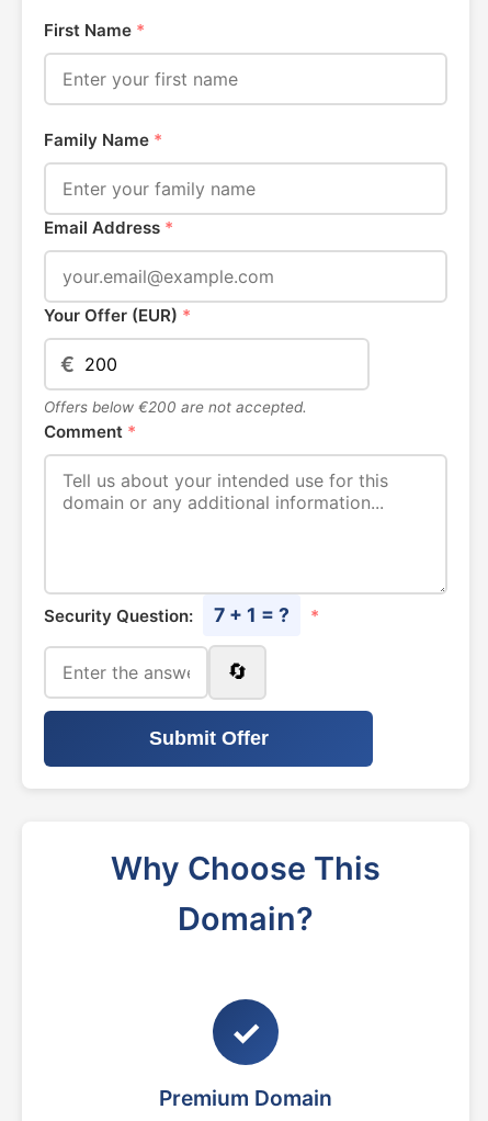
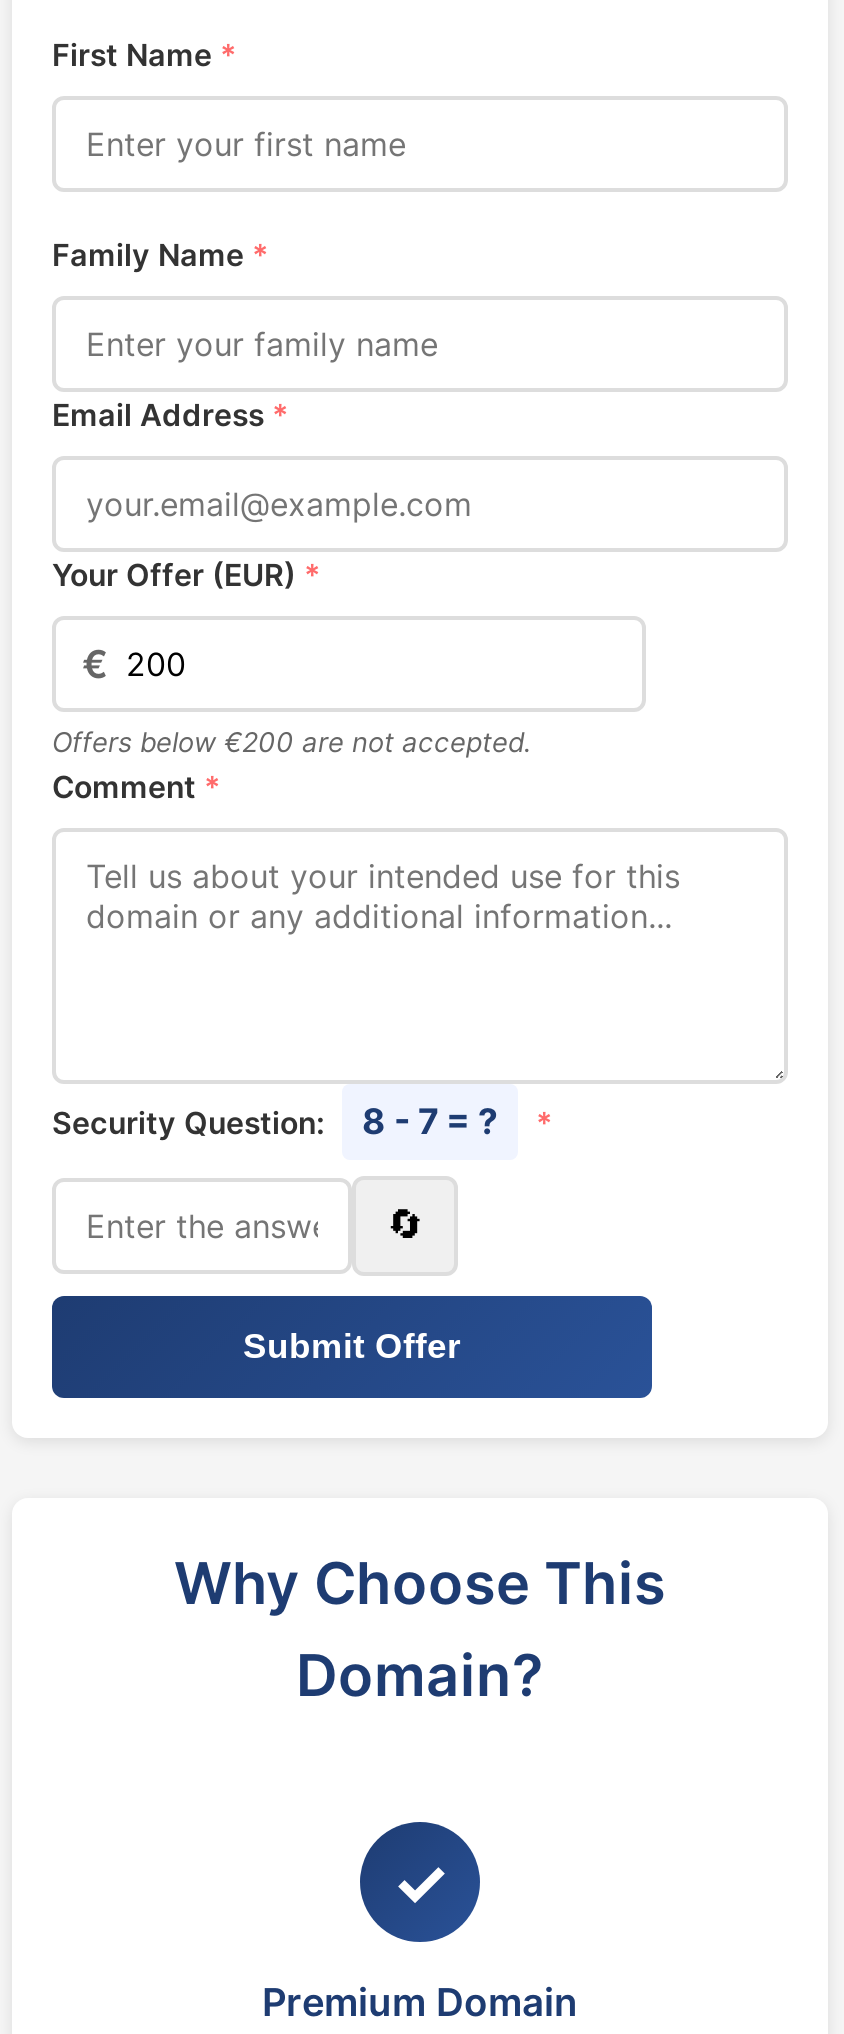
[214,603,290,626] 7 + 1 = ? -> [362,1100,498,1142] 8 - 7 = ?

